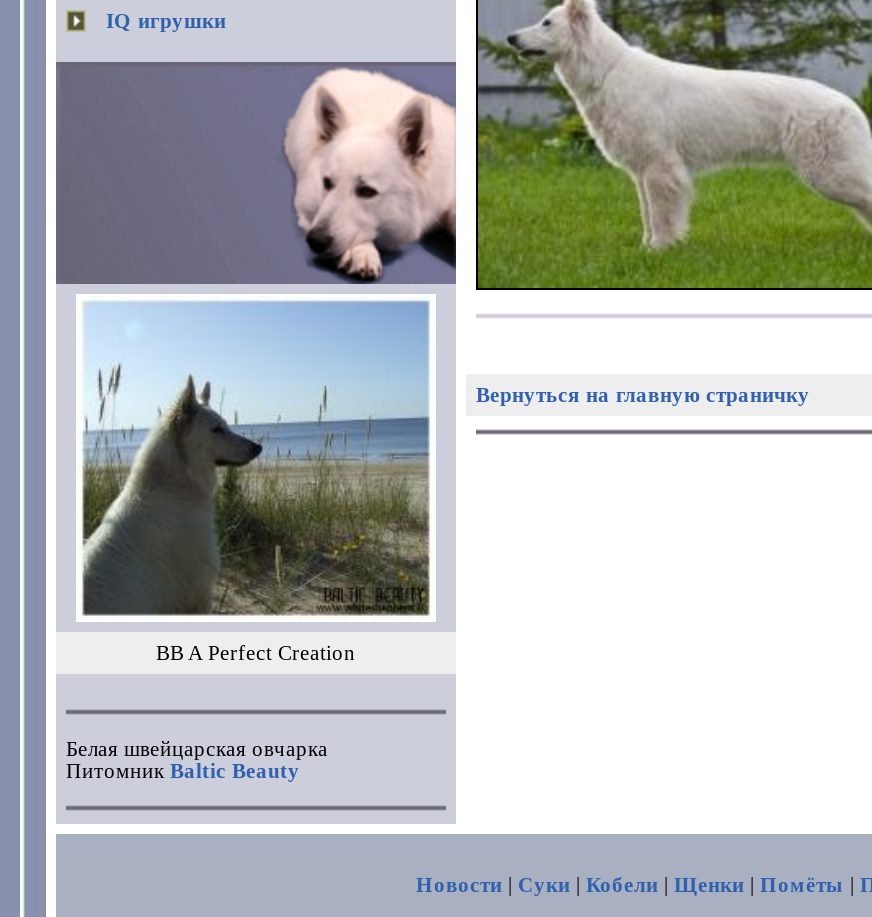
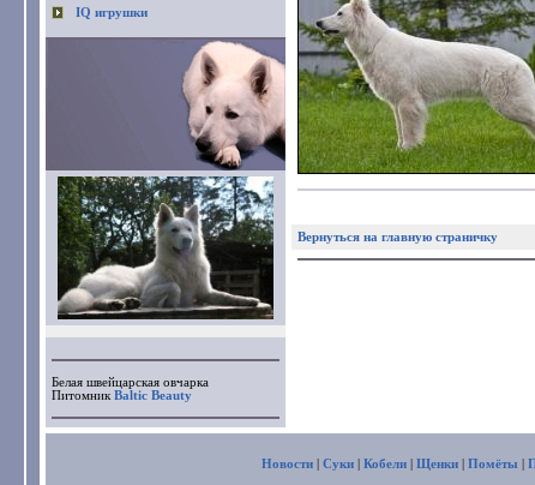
[60,294,452,650] [image] -> [56,175,275,324] [image]
[156,642,356,664] BB A Perfect Creation -> none

